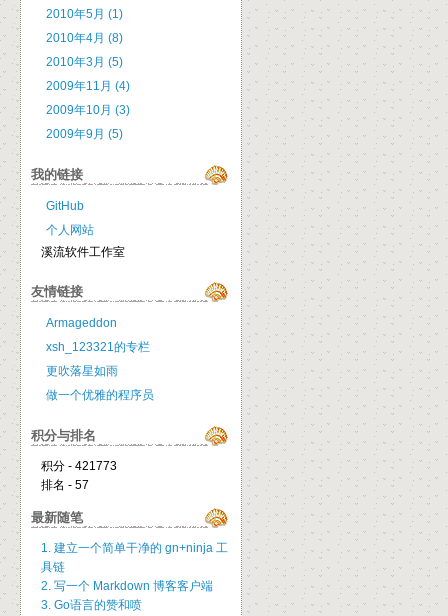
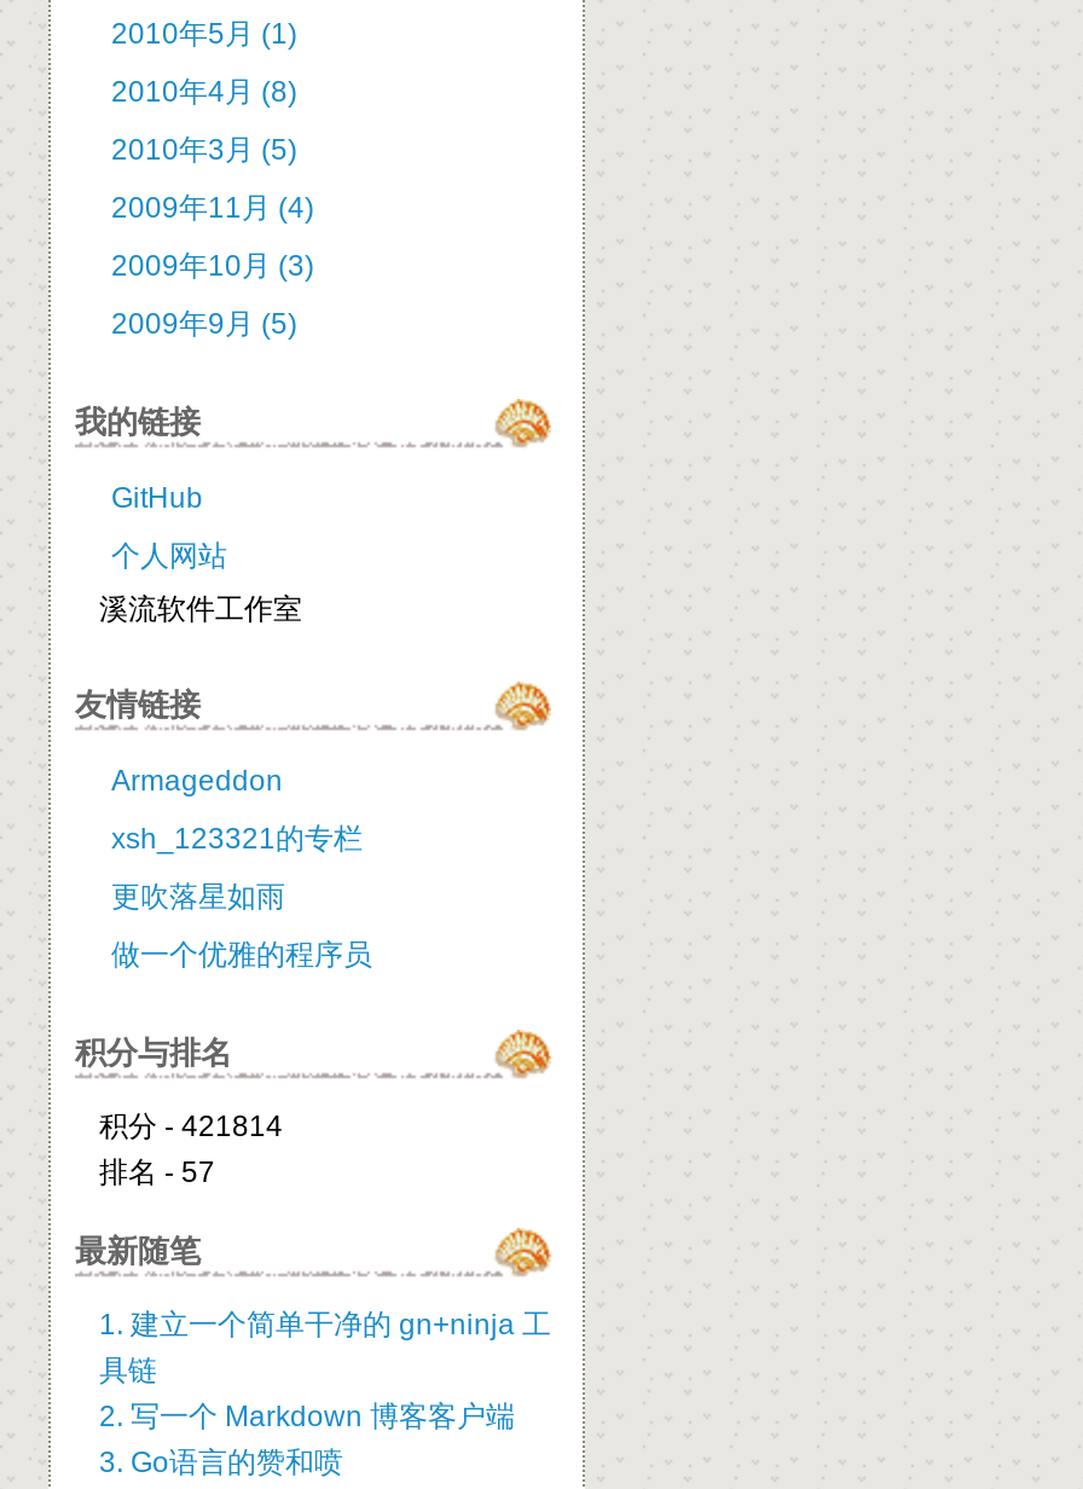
[41,459,117,473] 积分 - 421773 -> [99,1109,283,1143] 积分 - 421814

